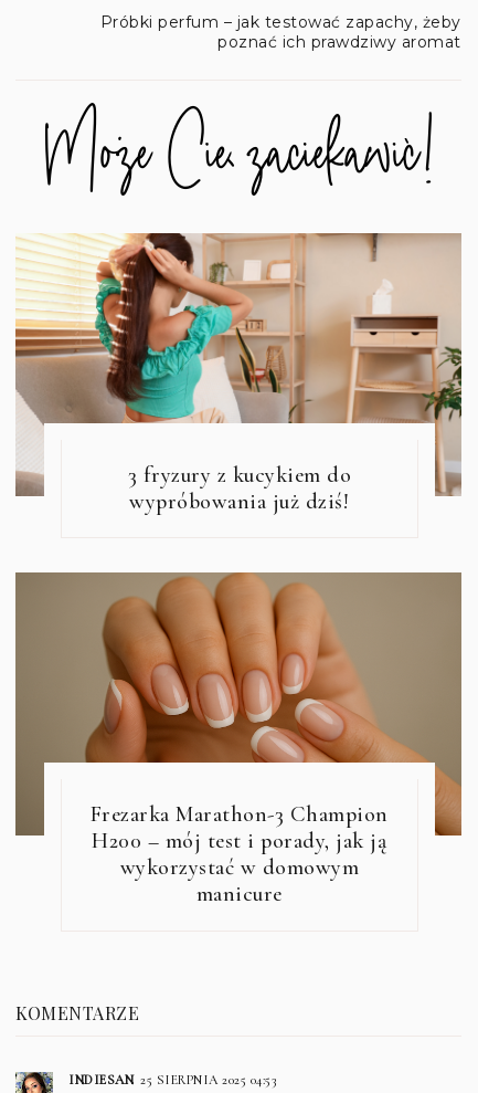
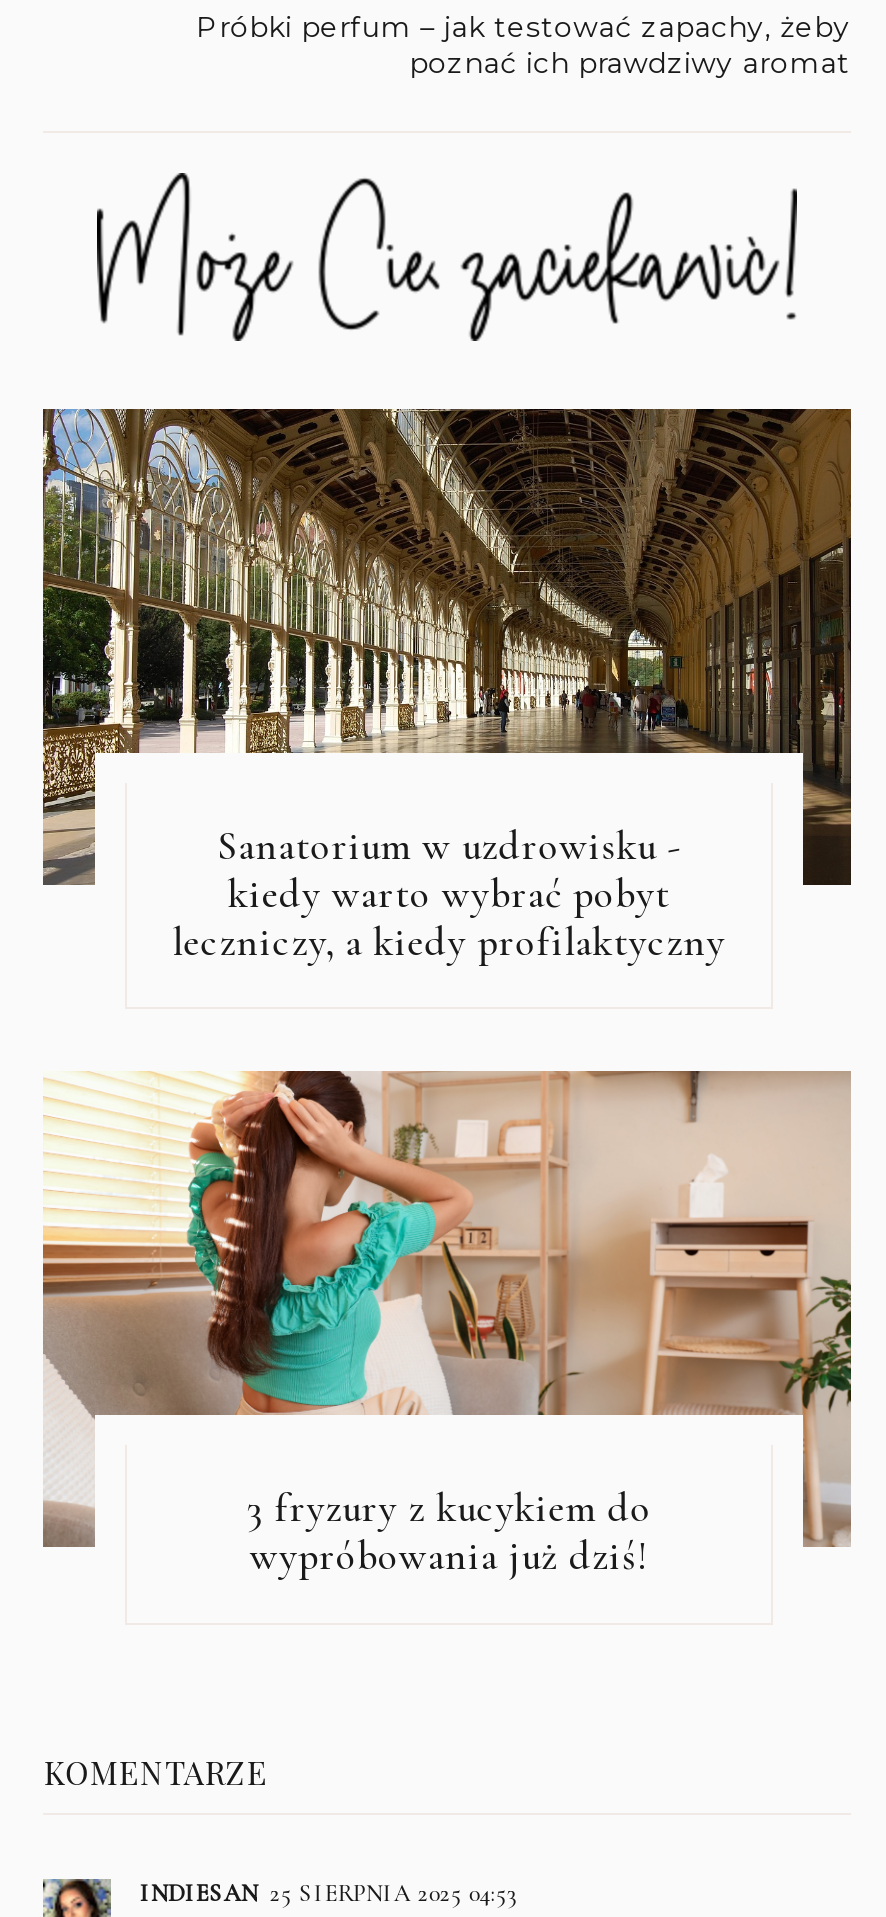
none -> [41,407,853,968] [image] | Sanatorium w uzdrowisku - | kiedy warto wybrać pobyt | leczniczy, a kiedy profilaktyczny
moved [13,232,464,515] -> [39,1069,855,1582]: [image] | 3 fryzury z kucykiem do | wypróbowania już dziś!
[14,571,463,908] [image] | Frezarka Marathon-3 Champion | H200 – mój test i porady, jak ją | wykorzystać w domowym | manicure -> none

